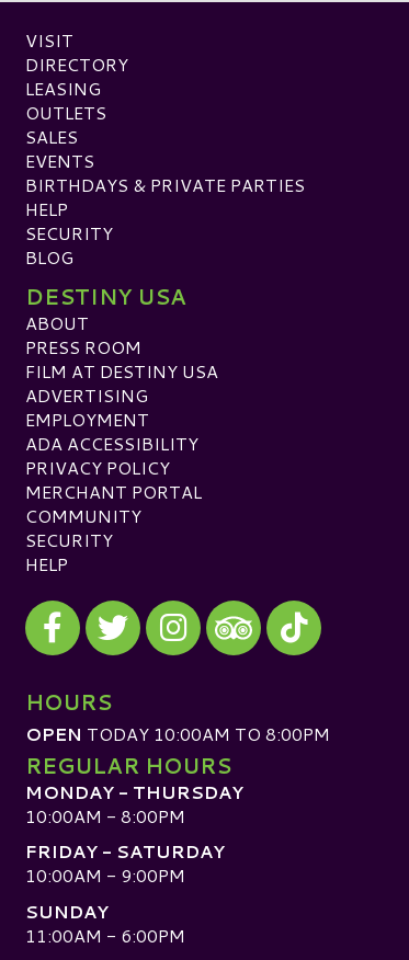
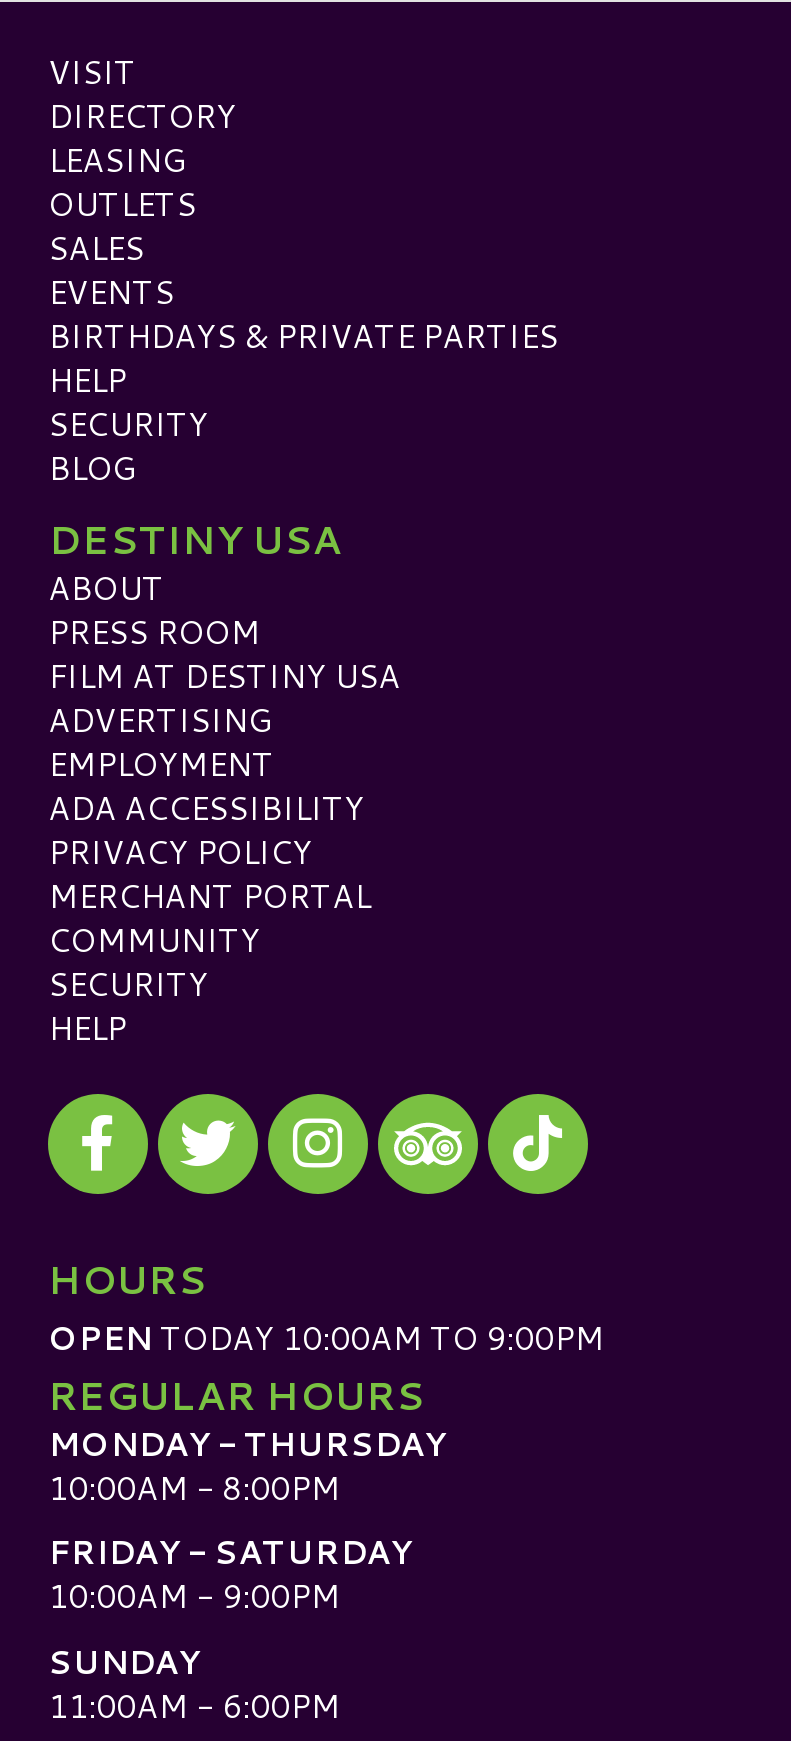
[25,721,330,746] OPEN TODAY 10:00AM TO 8:00PM -> [48,1314,604,1360] OPEN TODAY 10:00AM TO 9:00PM

